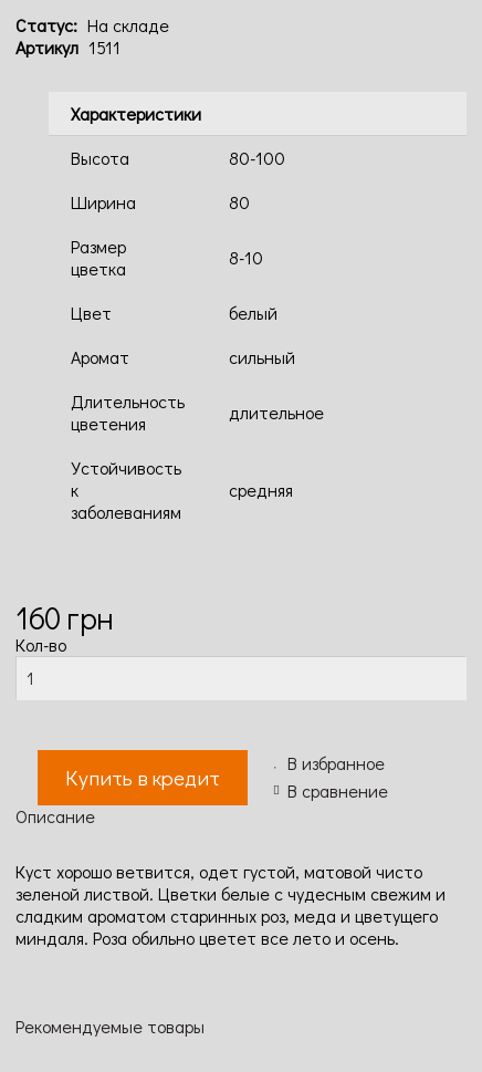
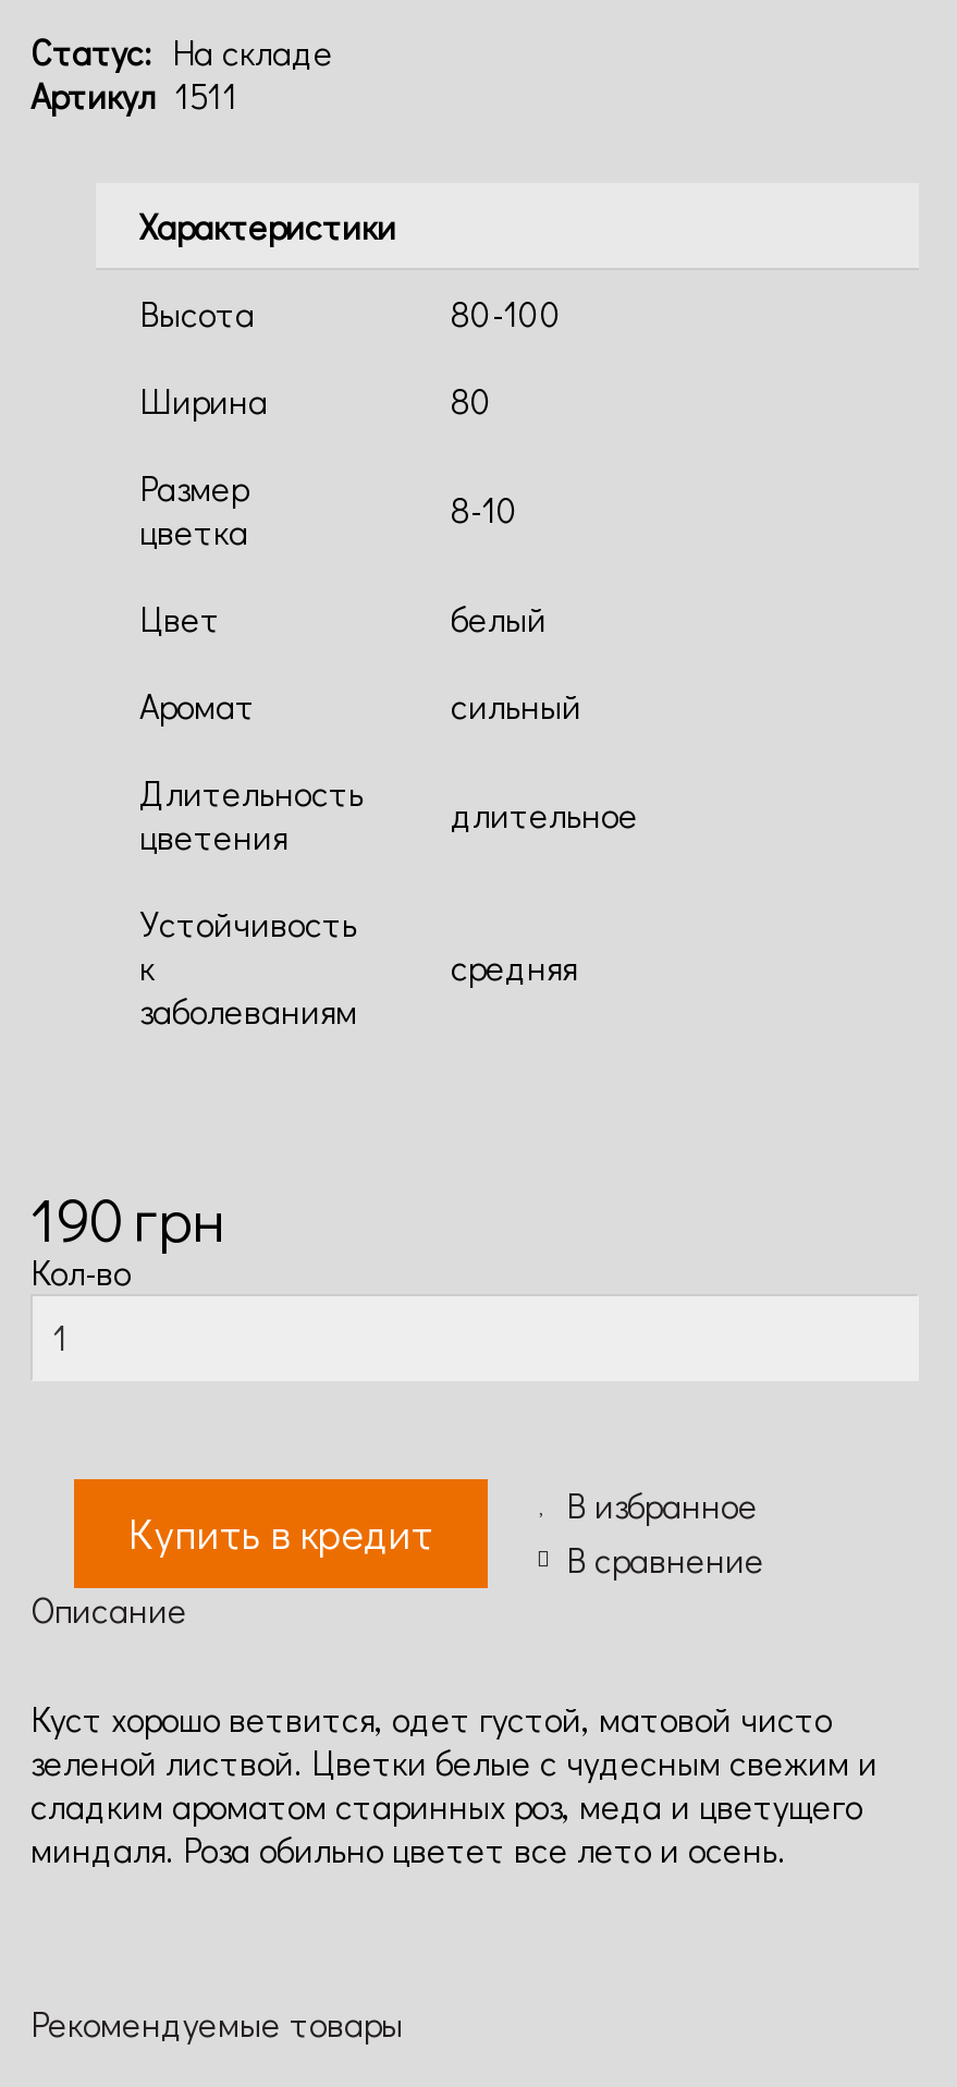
[15,597,113,637] 160 грн -> [30,1177,225,1256] 190 грн

